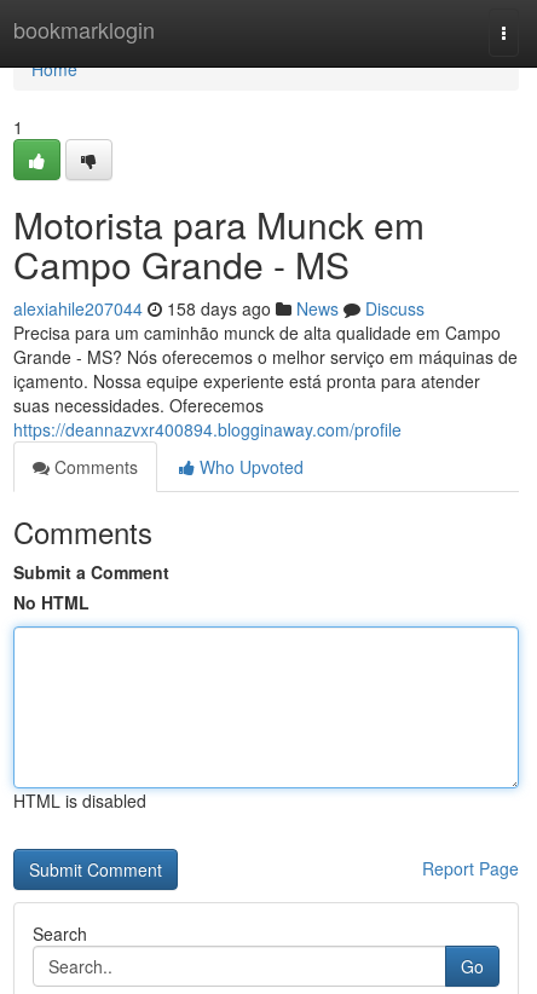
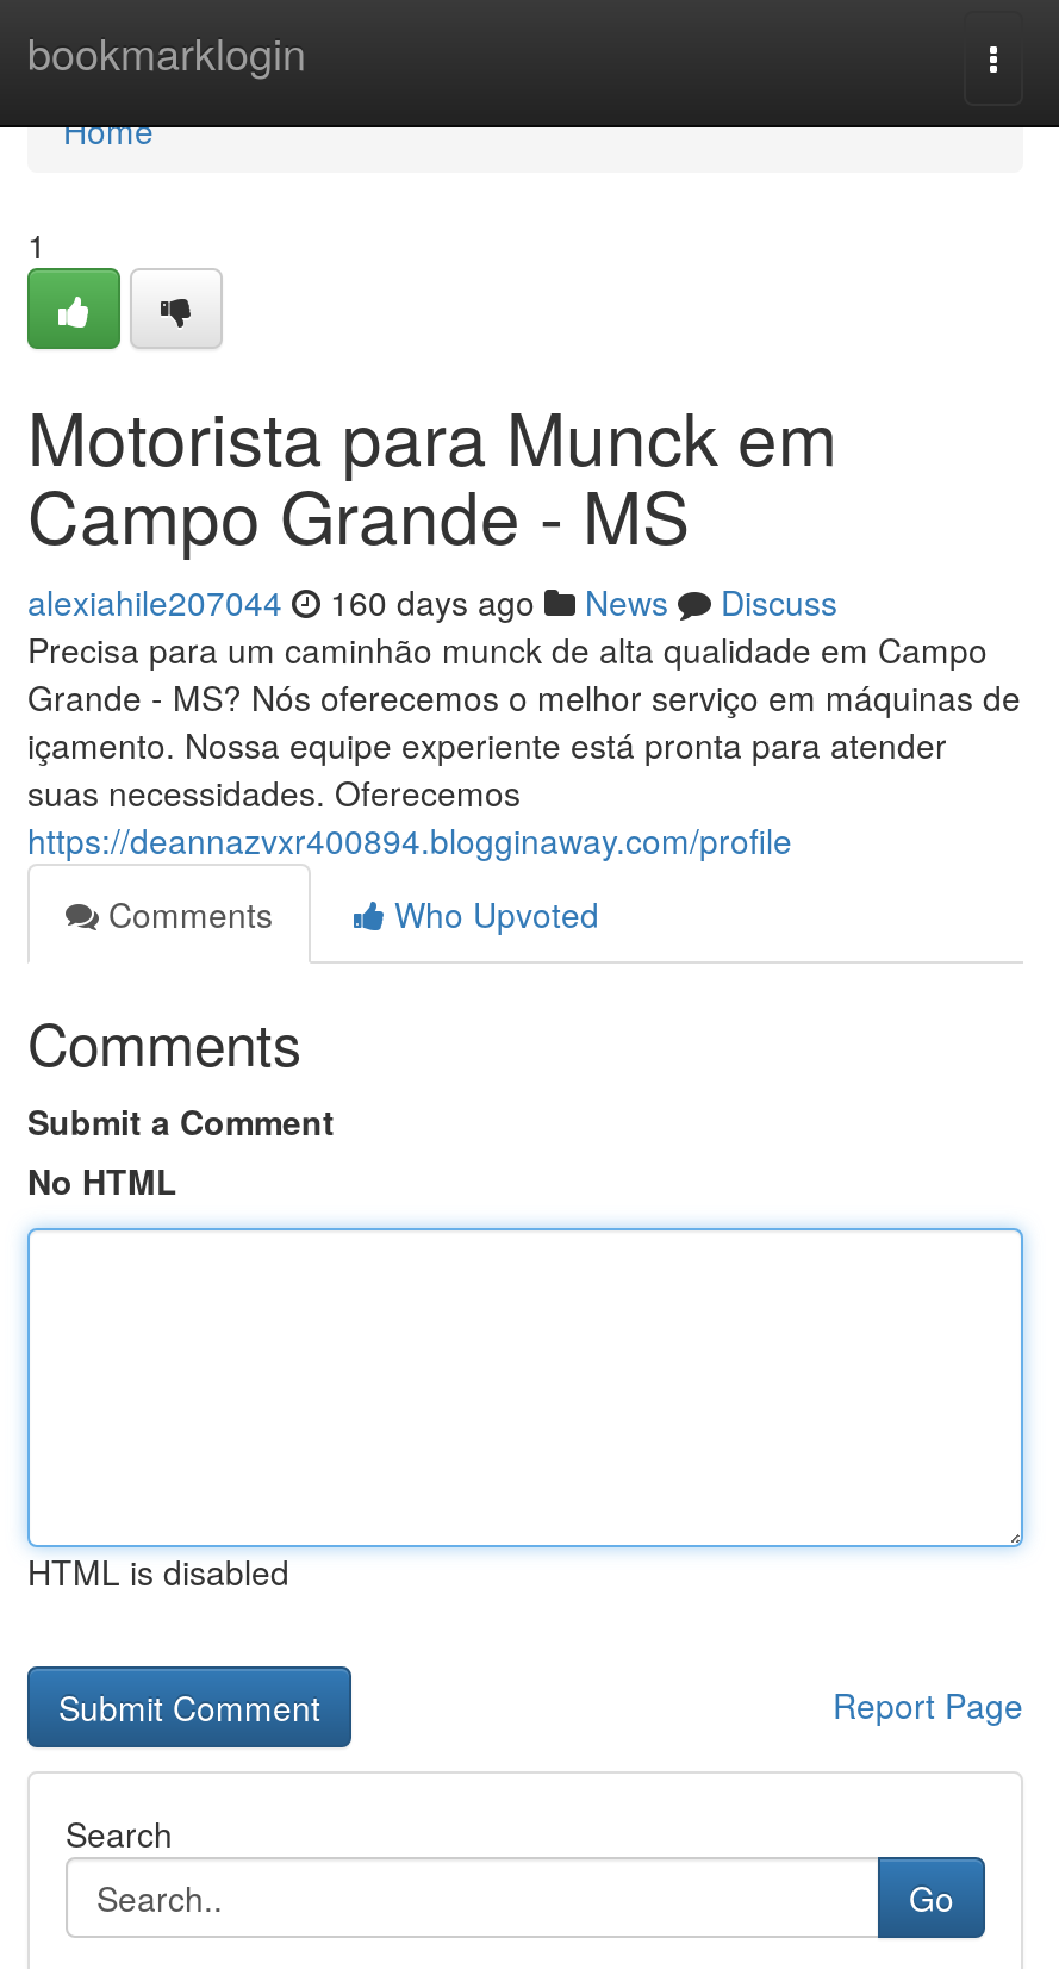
[13,296,425,320] alexiahile207044 158 days ago News Discuss -> [27,578,837,625] alexiahile207044 160 days ago News Discuss

